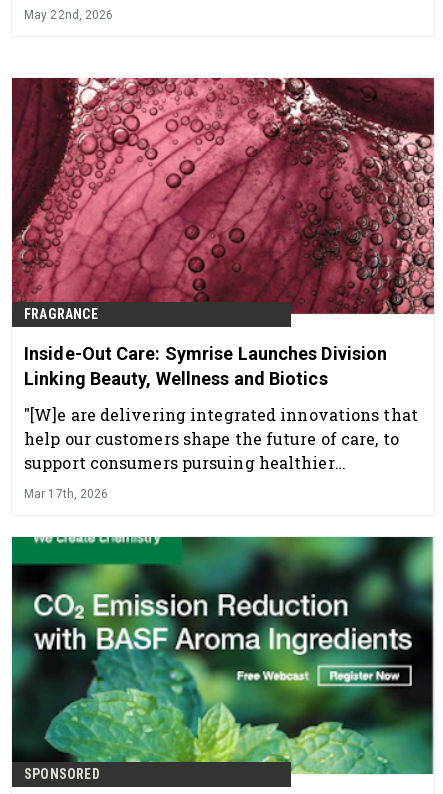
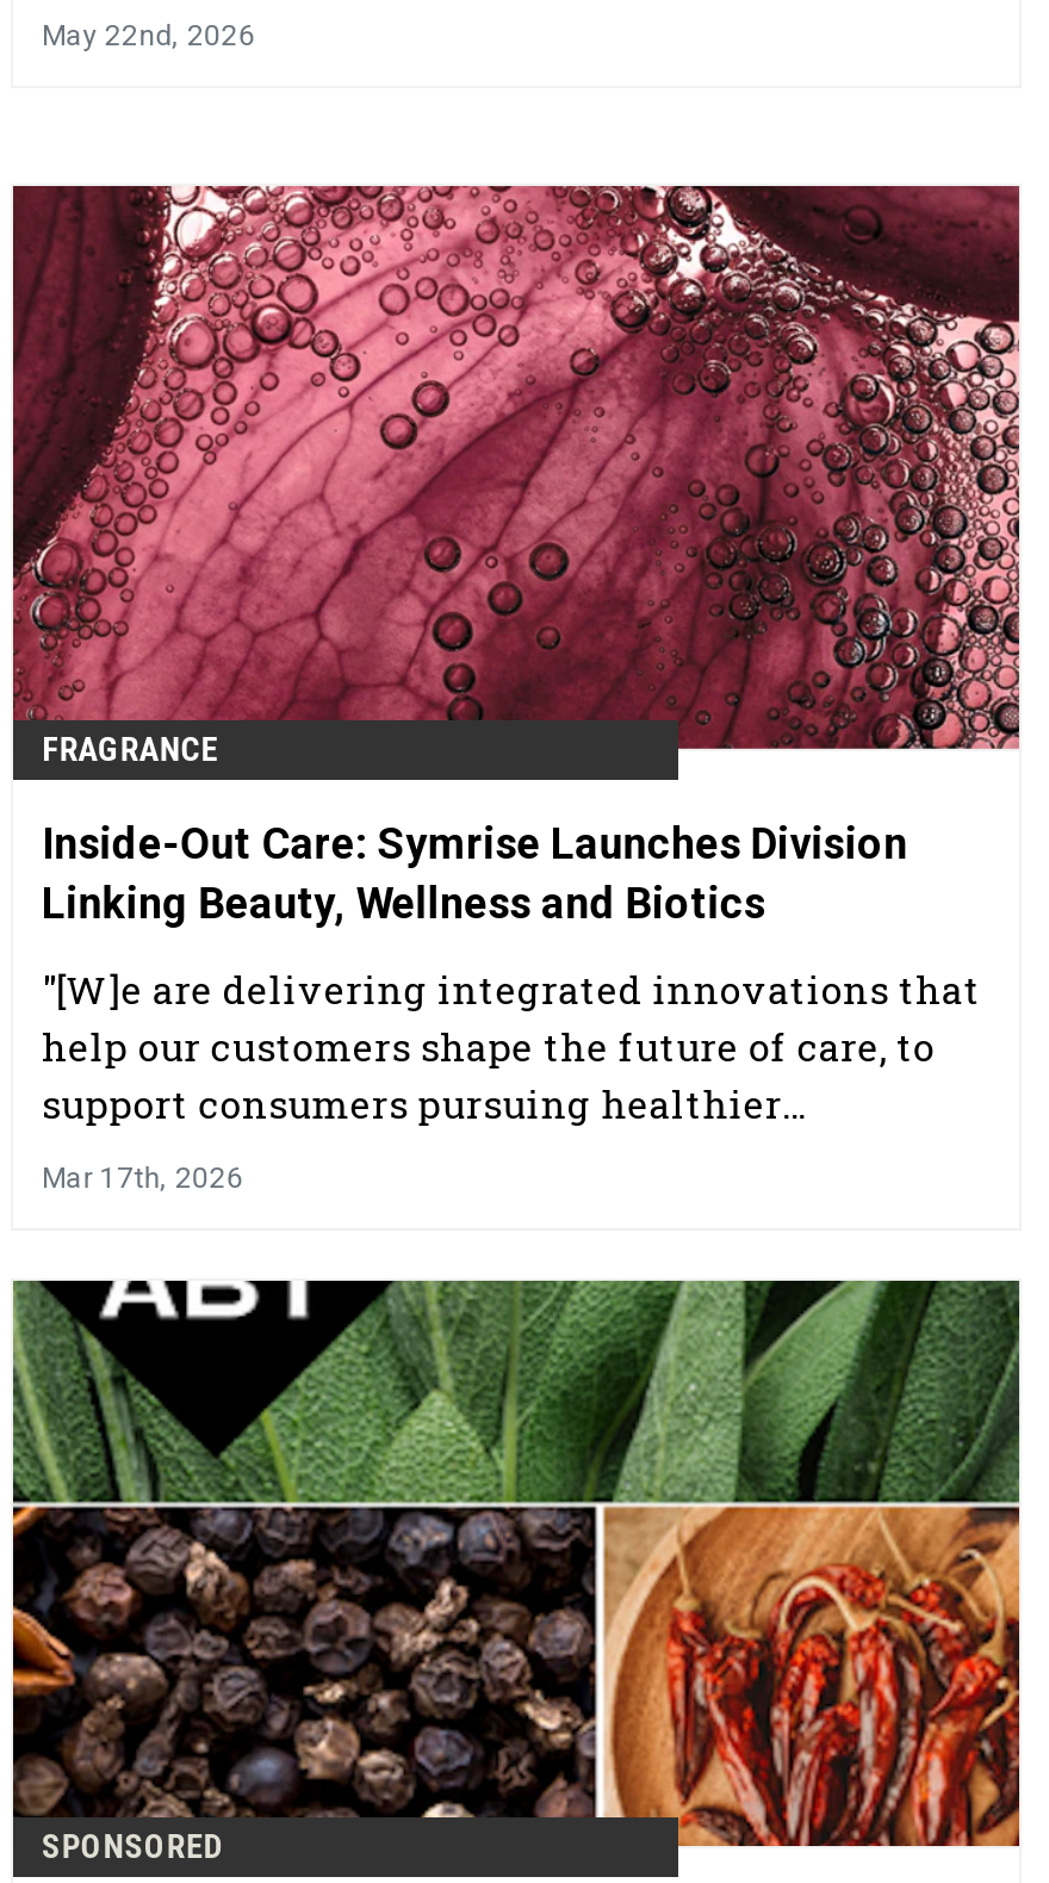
[11,536,434,775] [image] -> [11,1278,1022,1848] [image]

